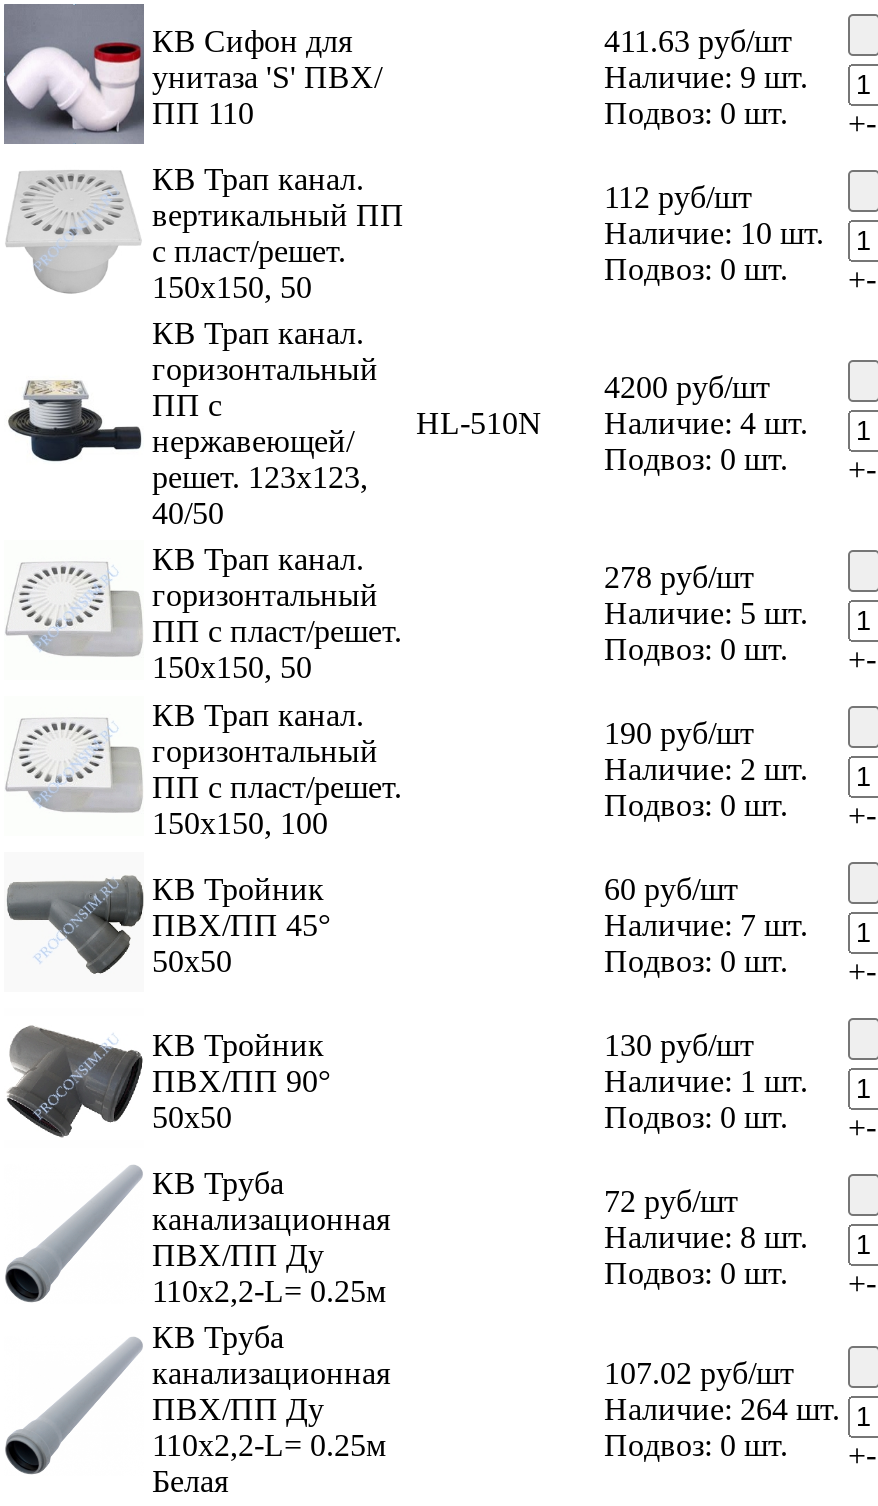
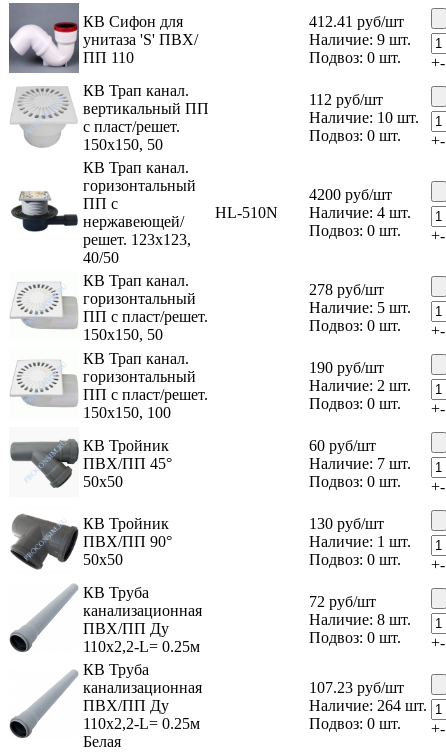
[604,23,792,57] 411.63 руб/шт -> [309,13,404,30] 412.41 руб/шт
[604,1355,794,1389] 107.02 руб/шт -> [309,679,404,696] 107.23 руб/шт

